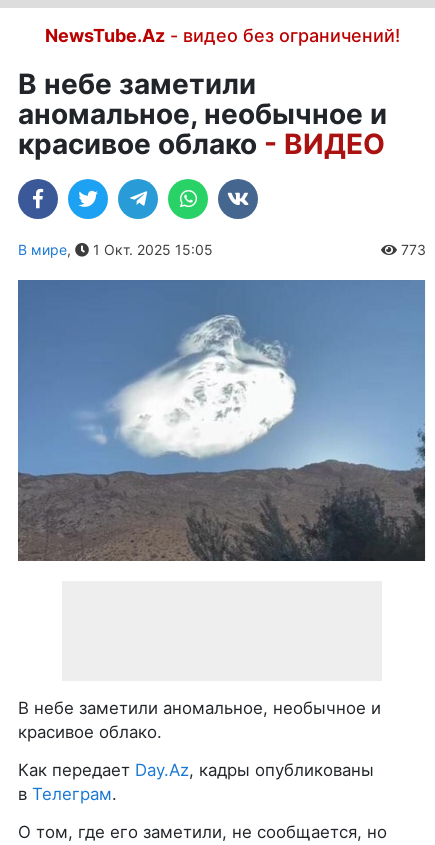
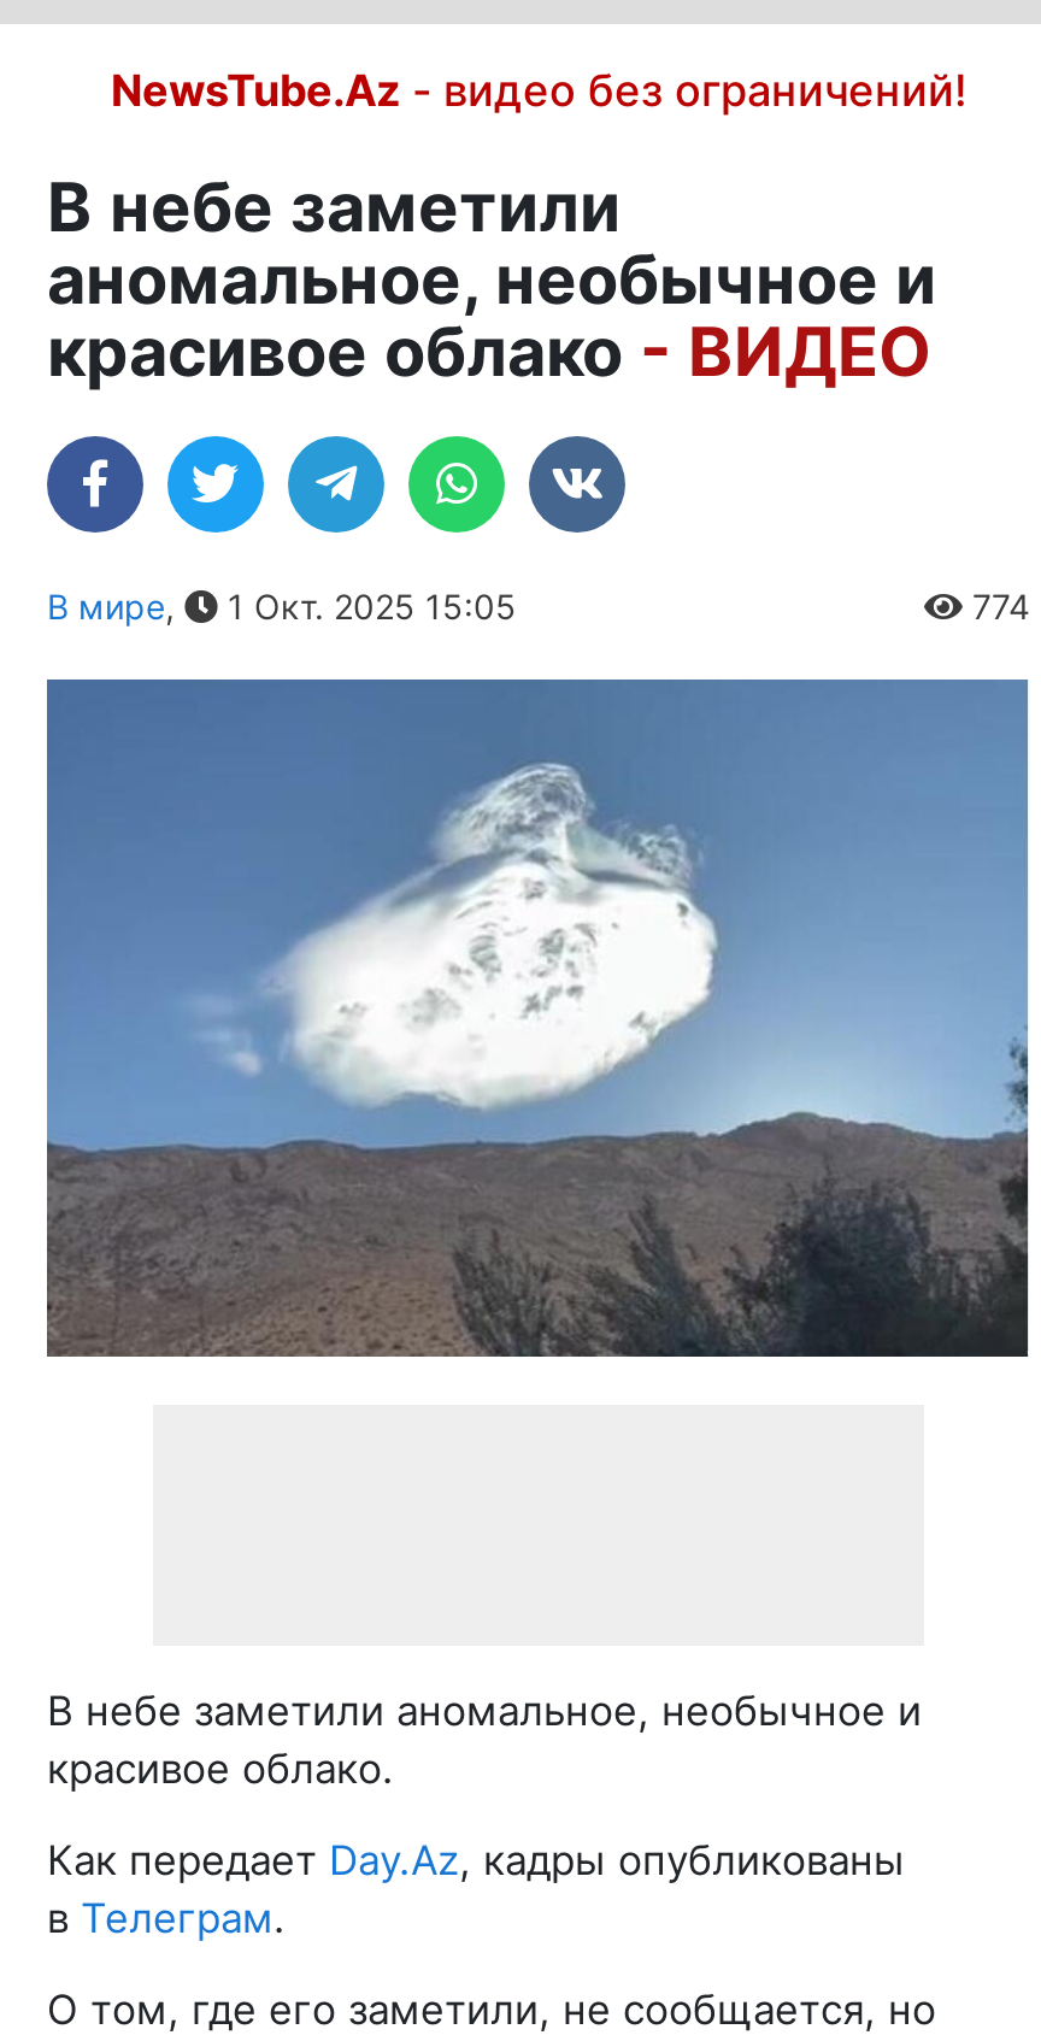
[397,241,426,258] 773 -> [963,586,1030,627] 774

